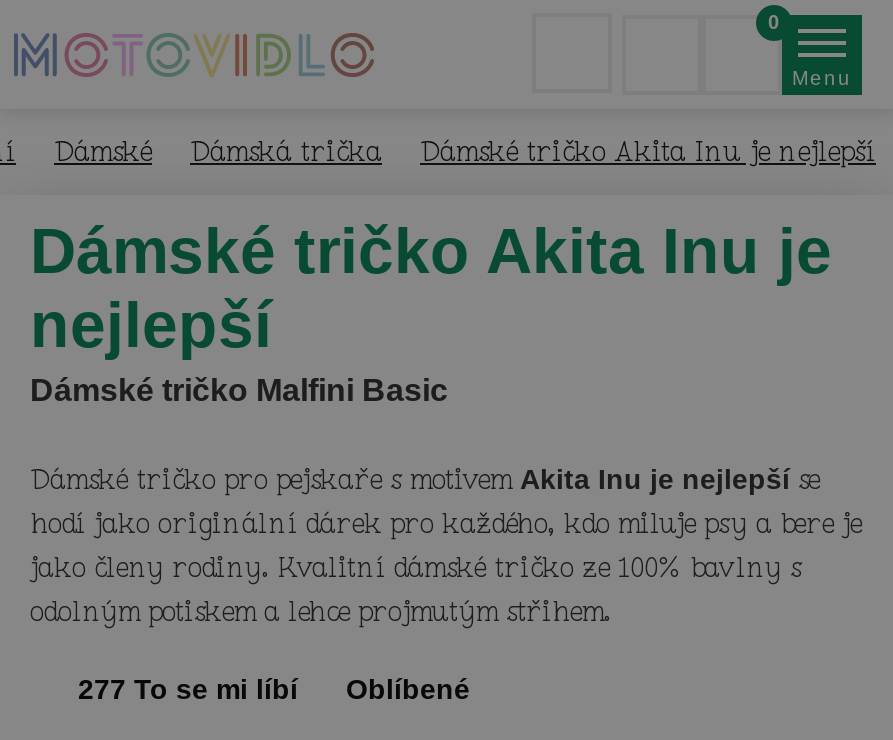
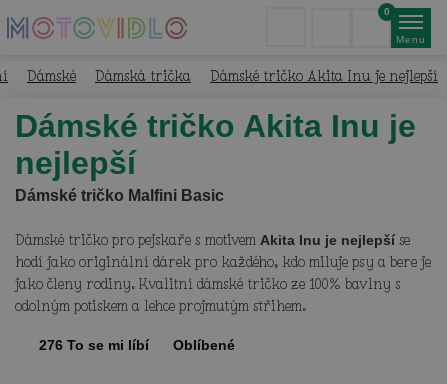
[78,673,470,705] 277 To se mi líbí Oblíbené -> [39,337,235,353] 276 To se mi líbí Oblíbené

